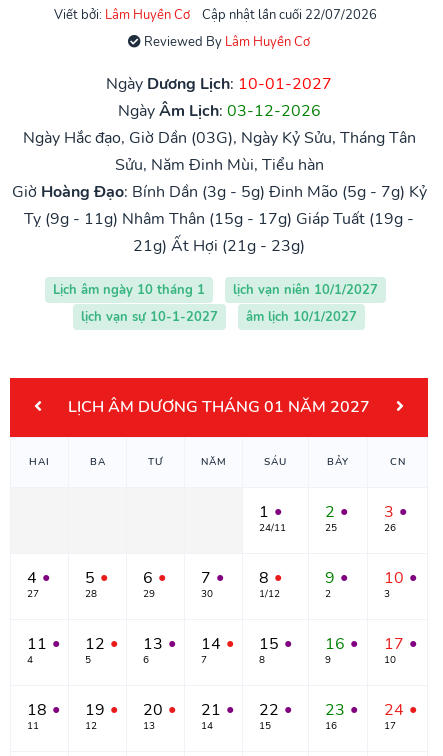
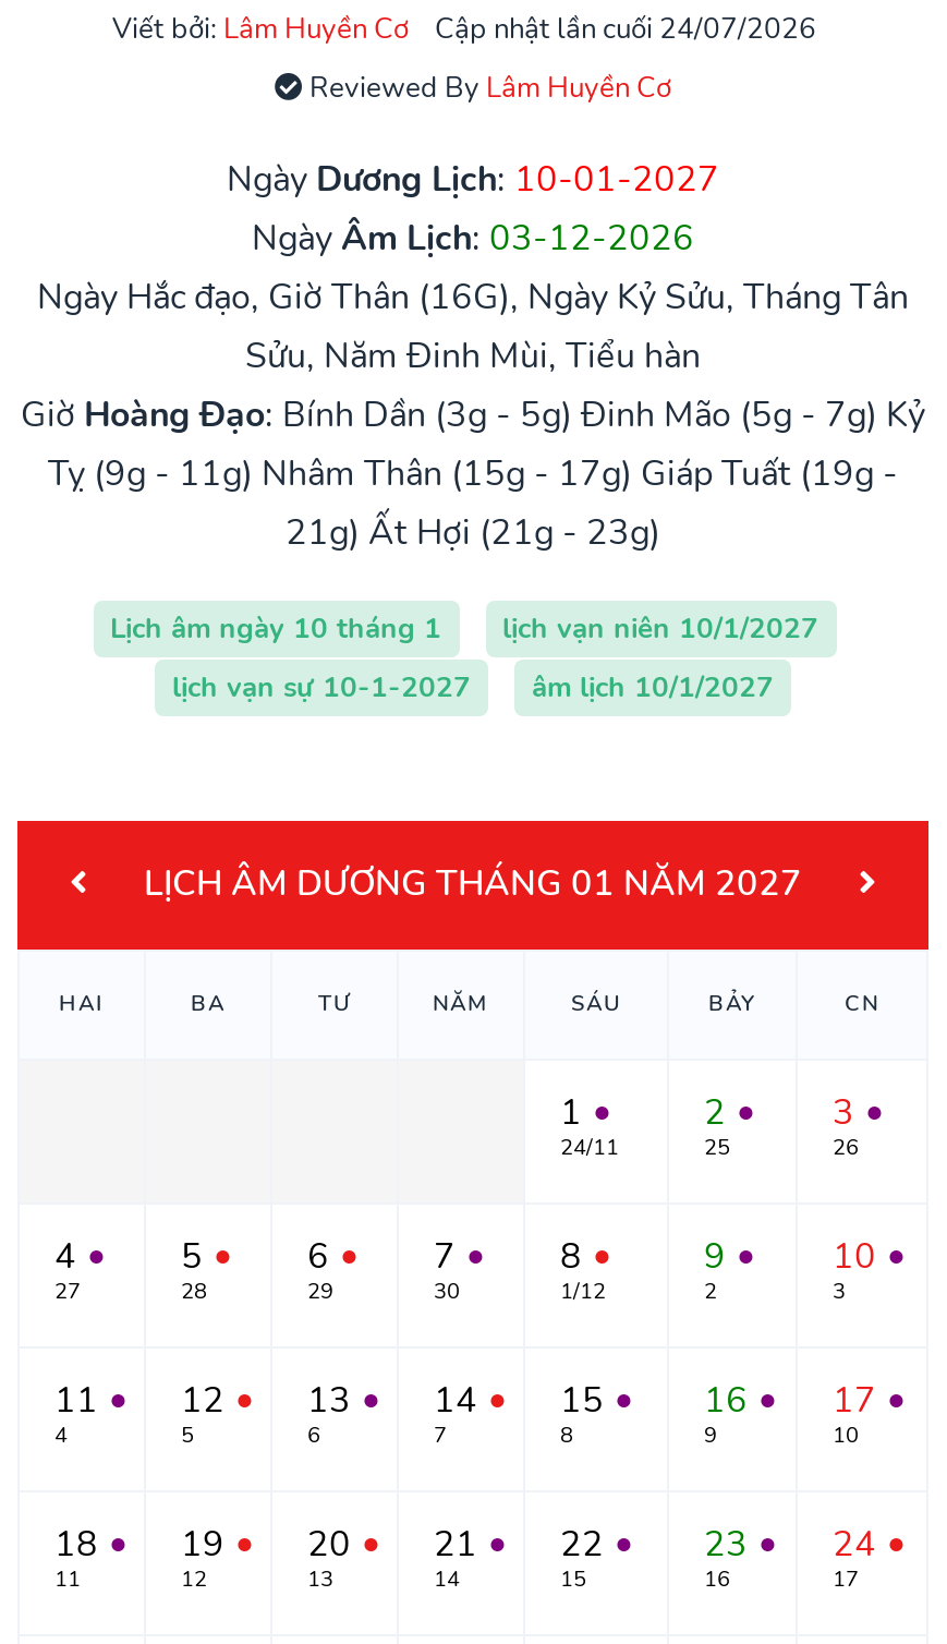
[201,6,376,24] Cập nhật lần cuối 22/07/2026 -> [435,9,816,48] Cập nhật lần cuối 24/07/2026
[22,127,415,149] Ngày Hắc đạo, Giờ Dần (03G), Ngày Kỷ Sửu, Tháng Tân -> [37,273,909,321] Ngày Hắc đạo, Giờ Thân (16G), Ngày Kỷ Sửu, Tháng Tân

